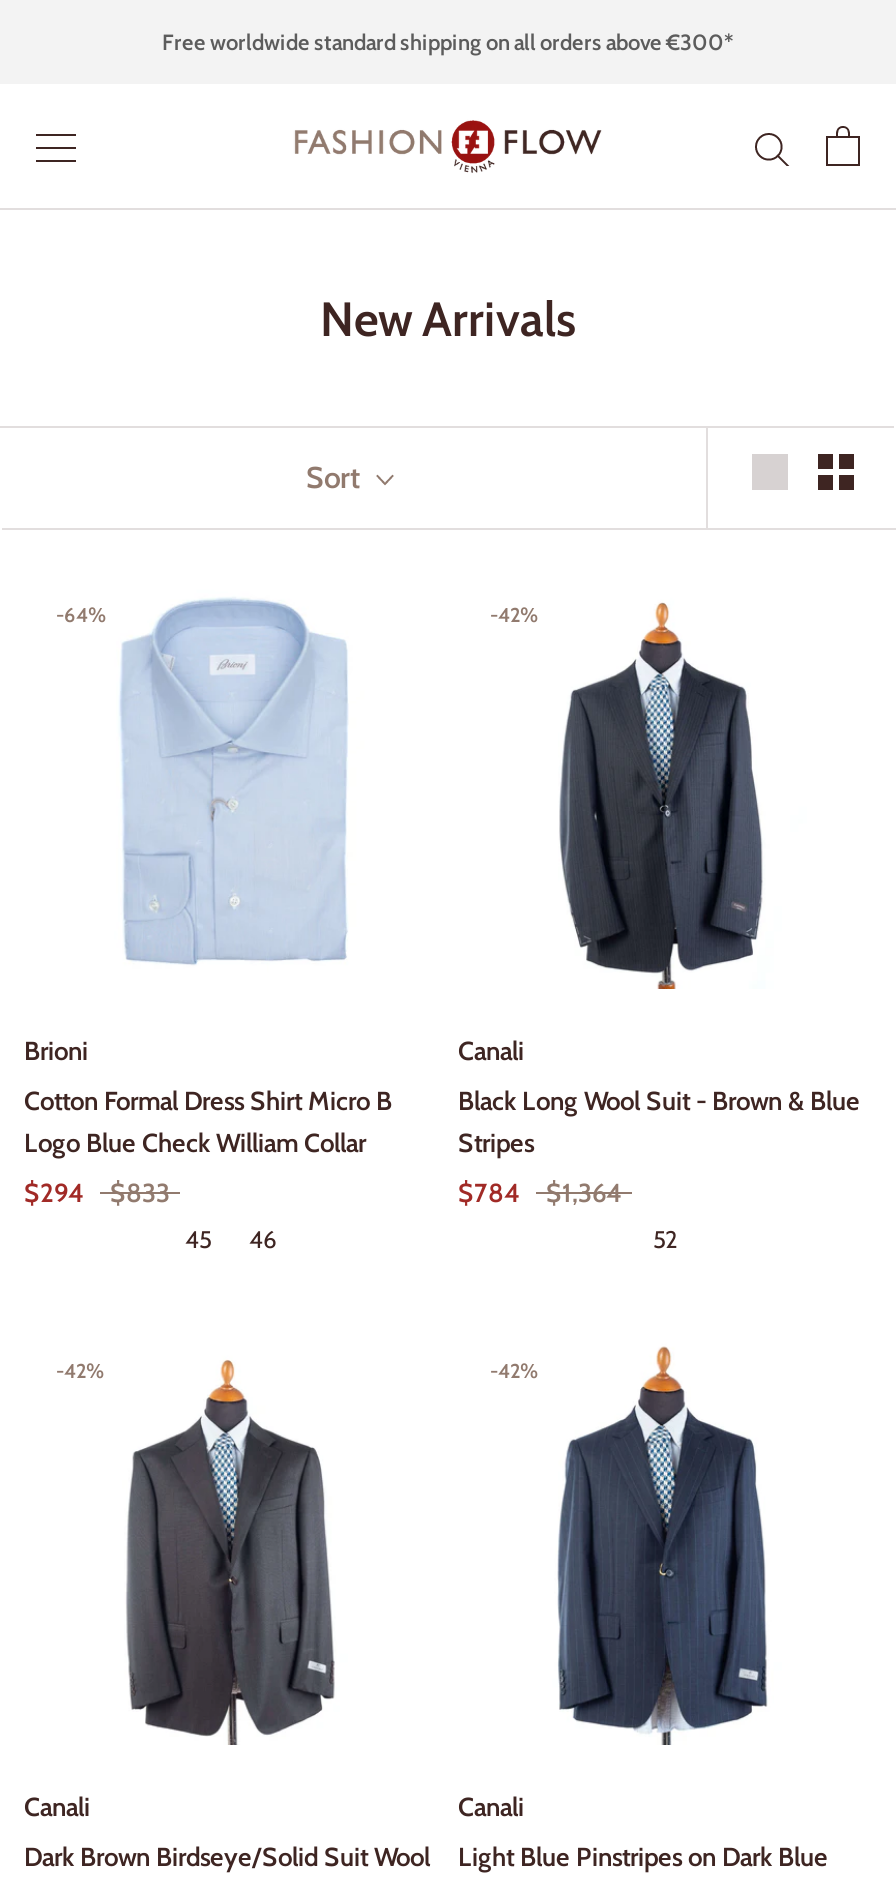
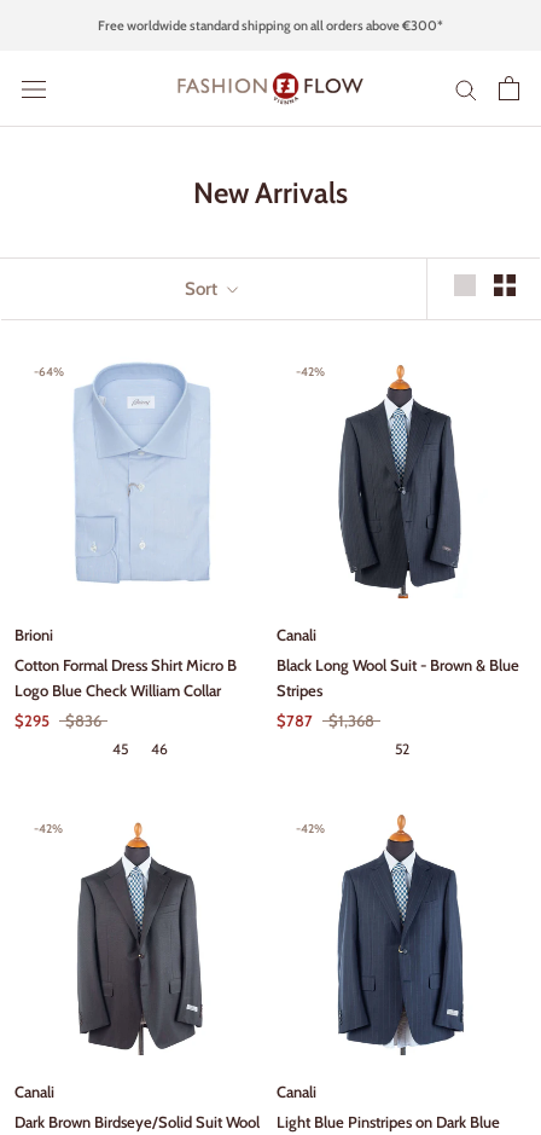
[24,1175,84,1207] $294 -> [14,710,50,730] $295
[110,1175,170,1207] $833 -> [65,710,101,730] $836
[458,1175,520,1207] $784 -> [277,710,313,730] $787
[546,1175,622,1207] $1,364 -> [328,710,374,730] $1,368

